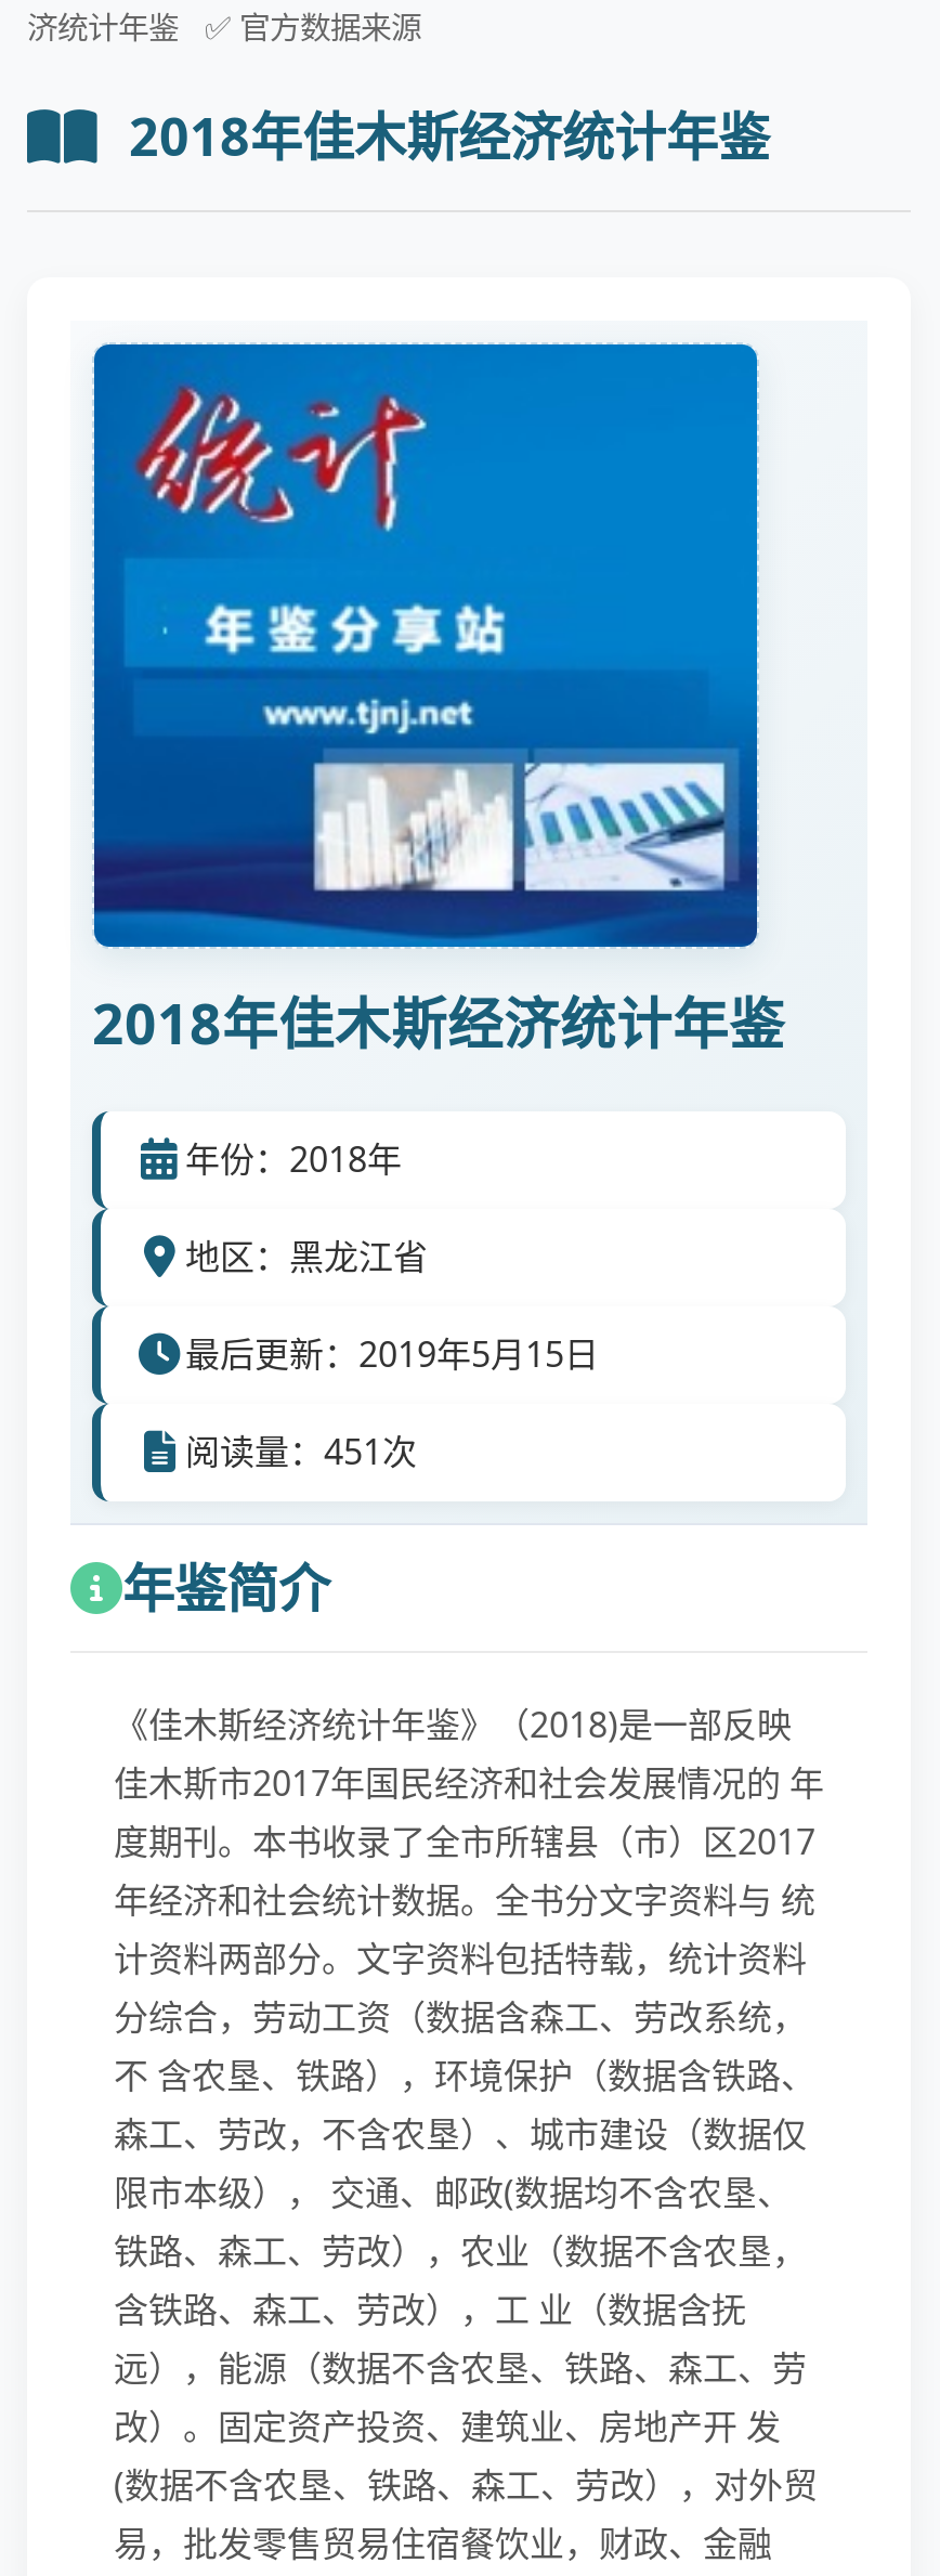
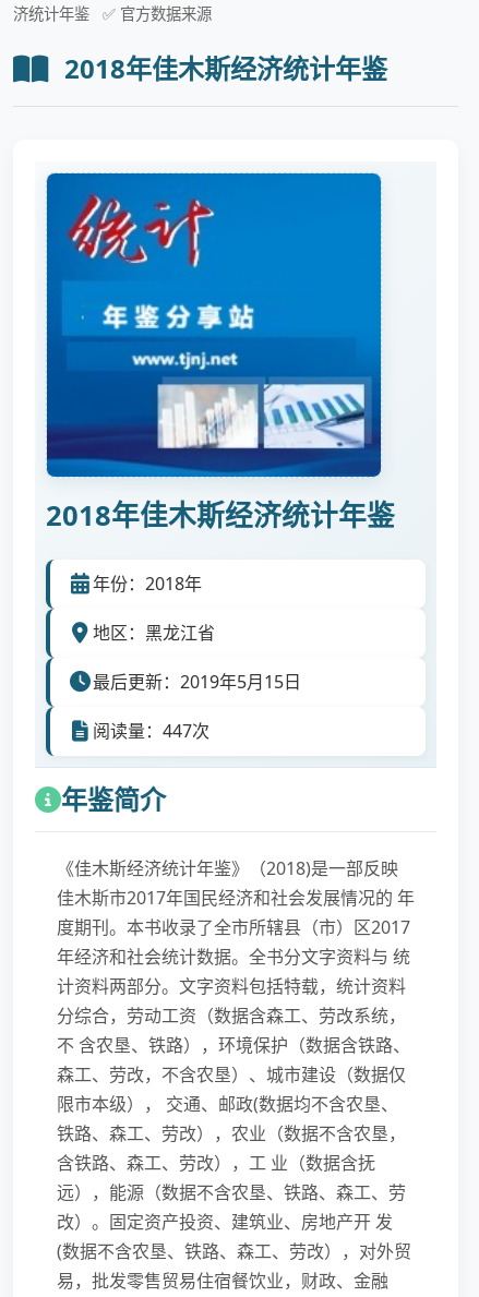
[185,1428,417,1475] 阅读量：451次 -> [93,719,209,743] 阅读量：447次

